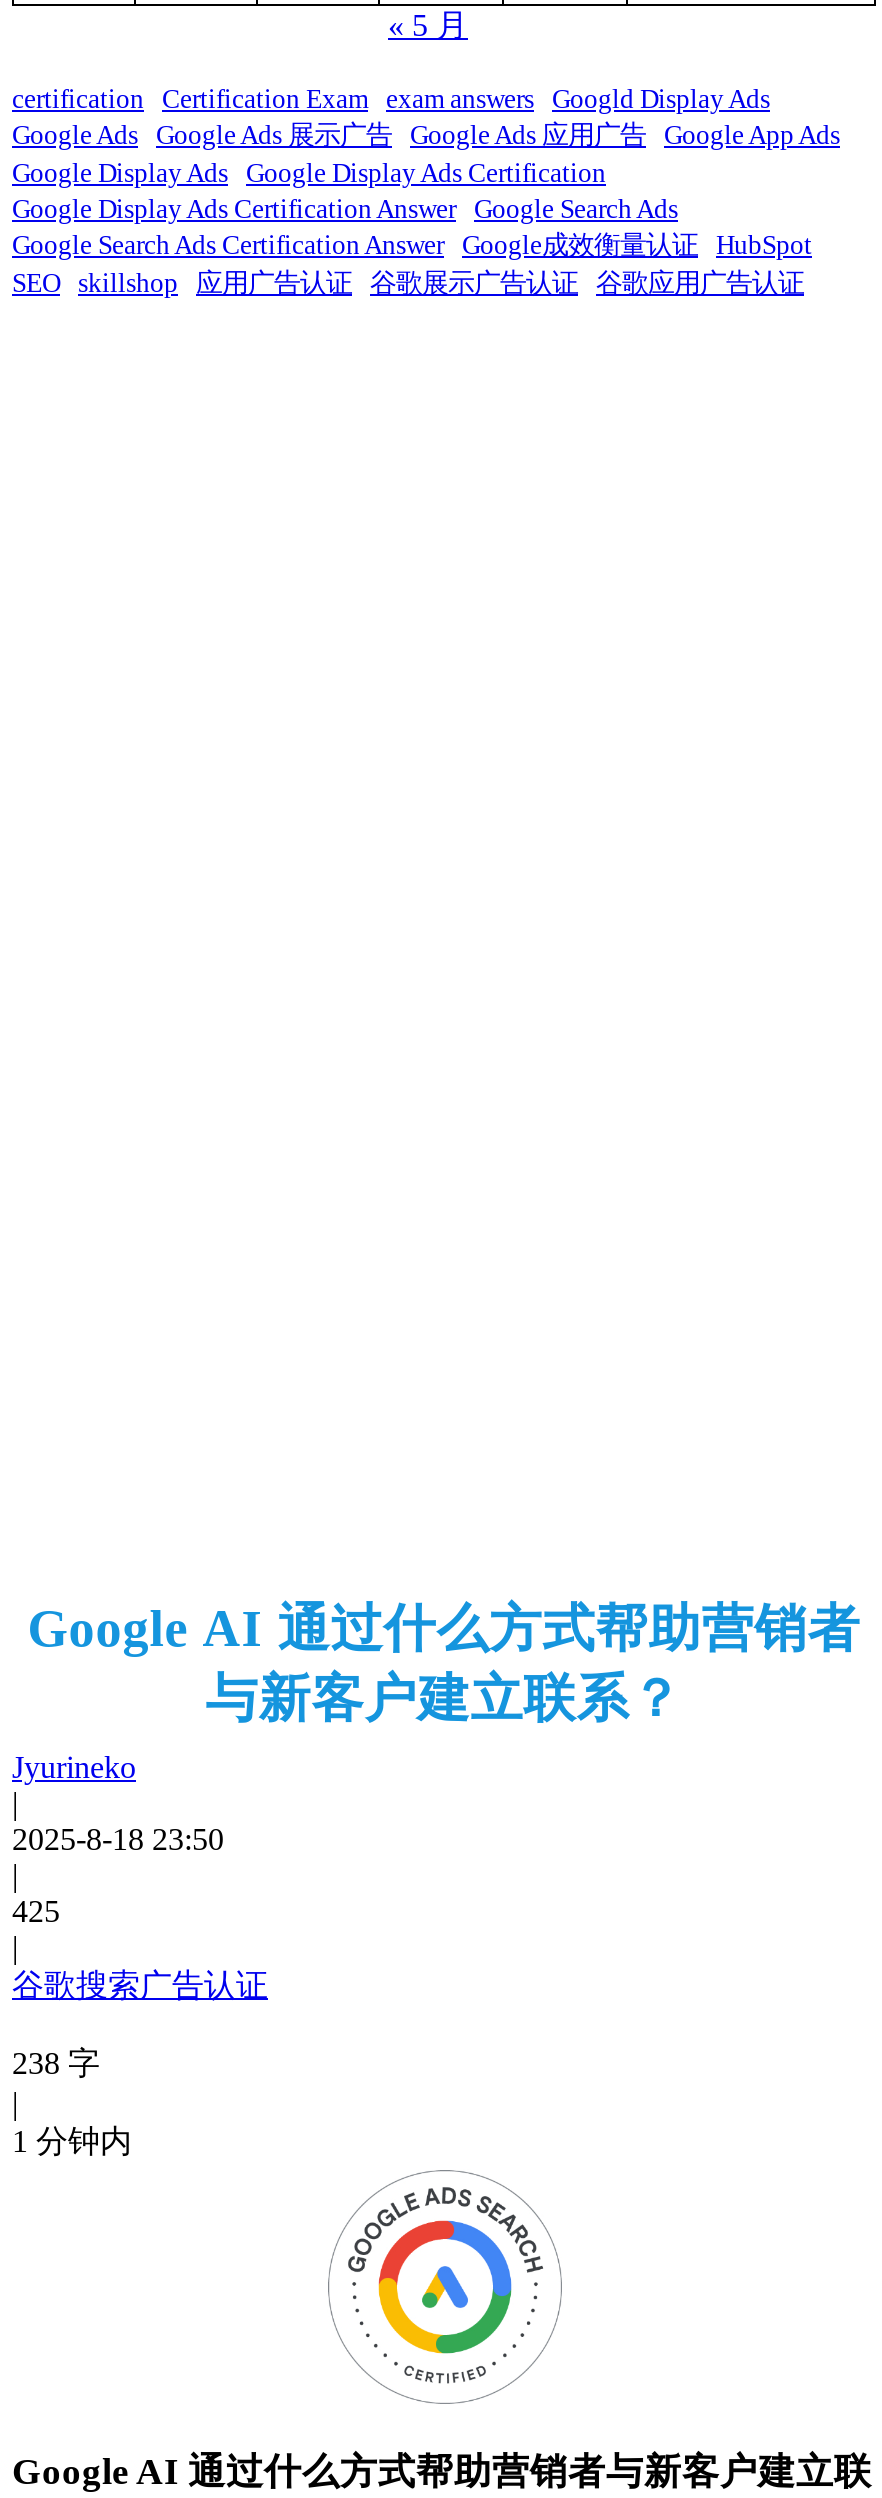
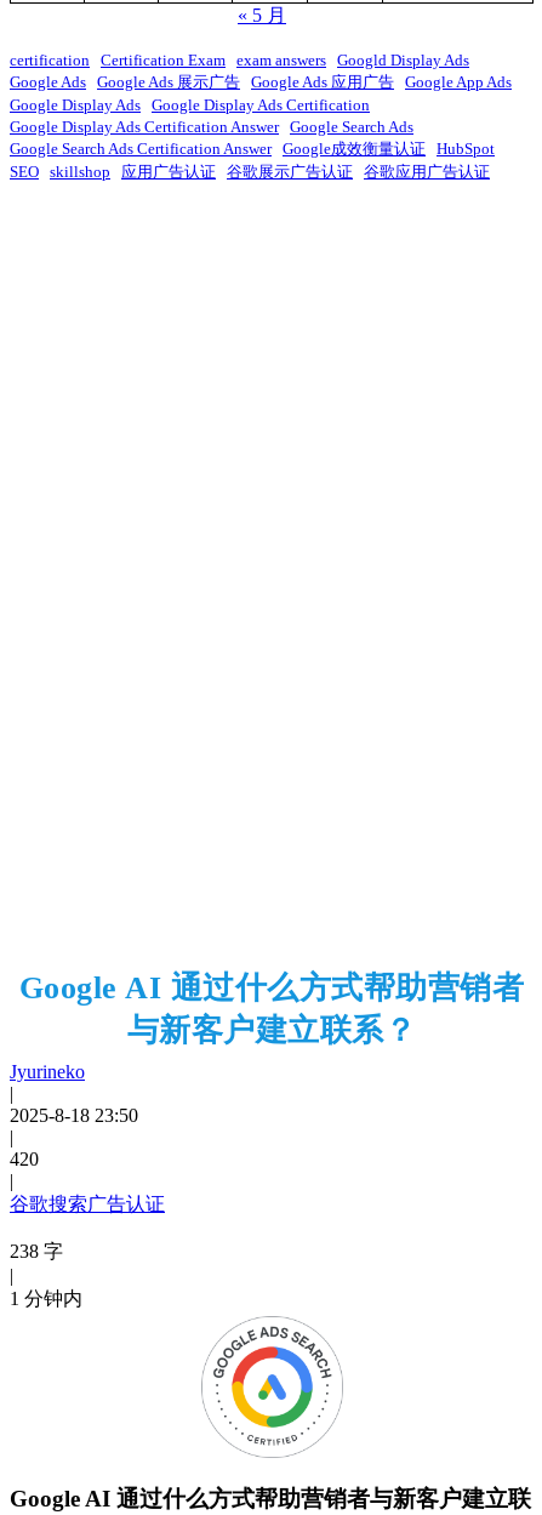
[12,1893,60,1927] 425 -> [10,1148,39,1169] 420

